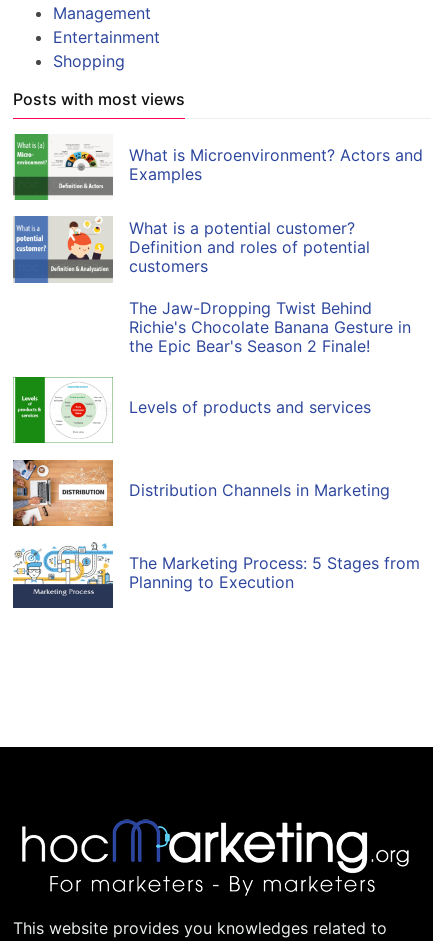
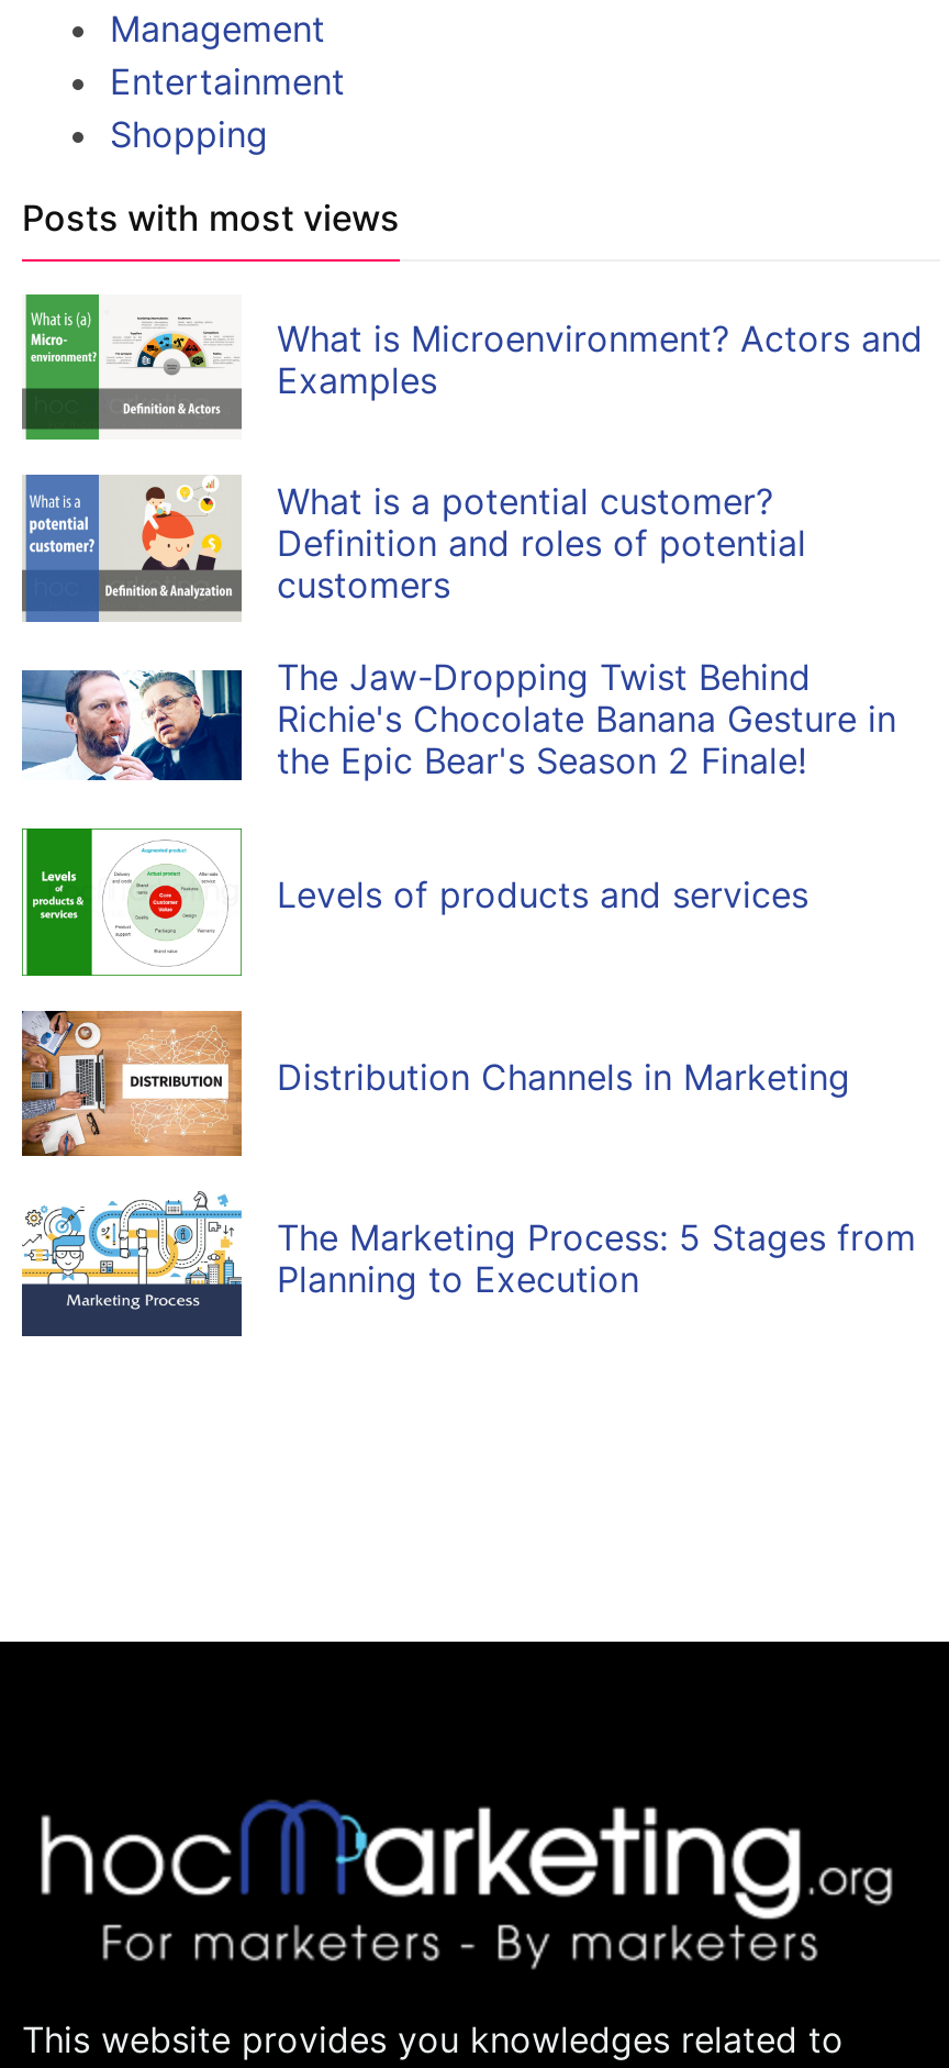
none -> [20,668,244,782] [image]

